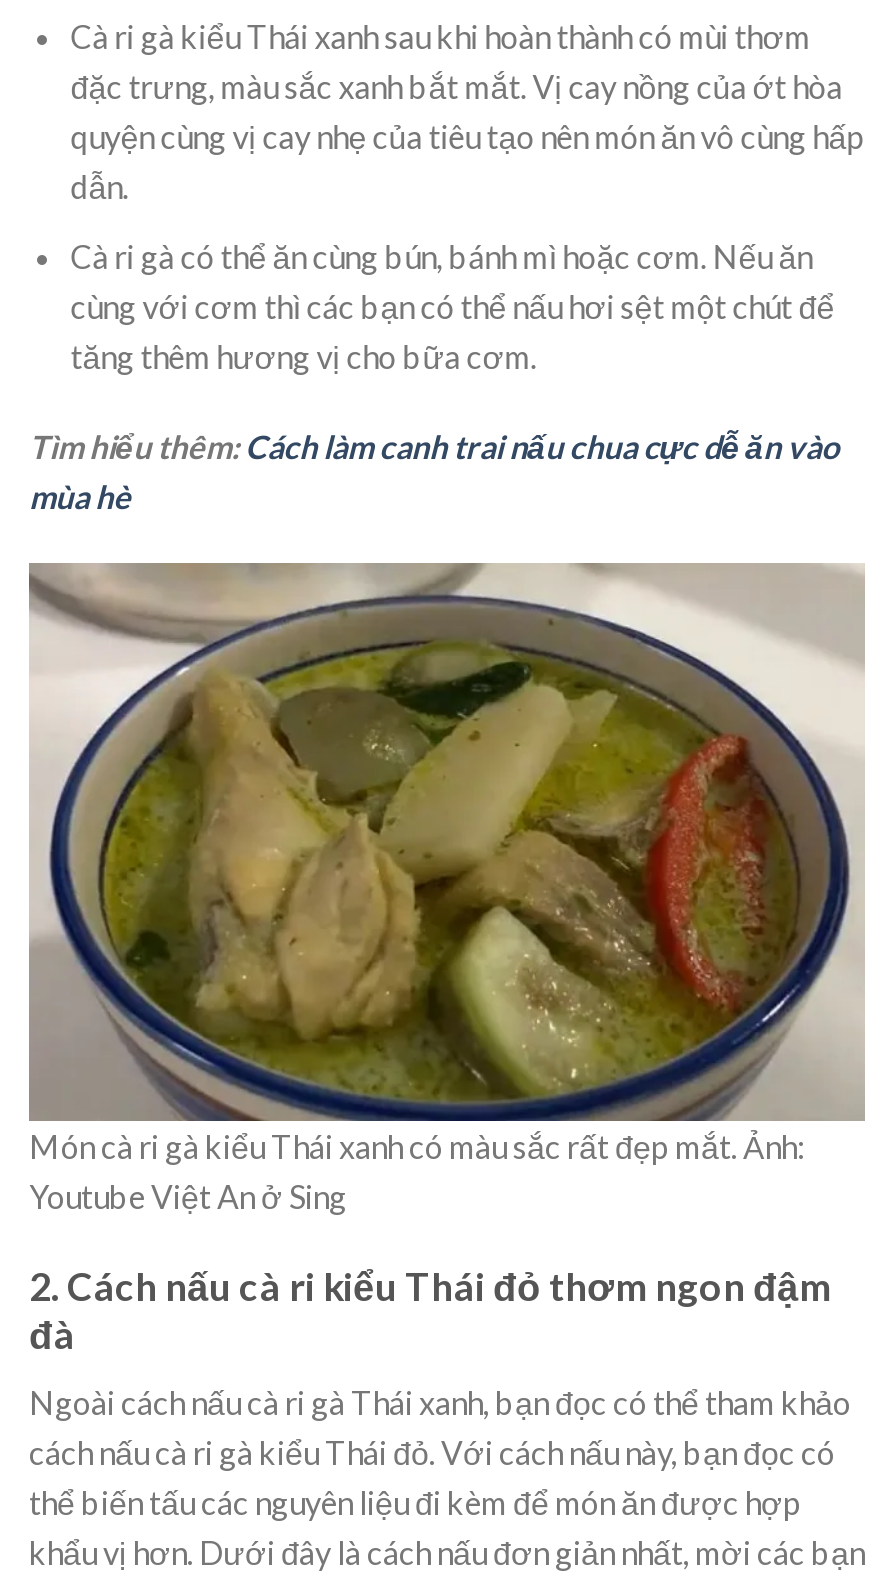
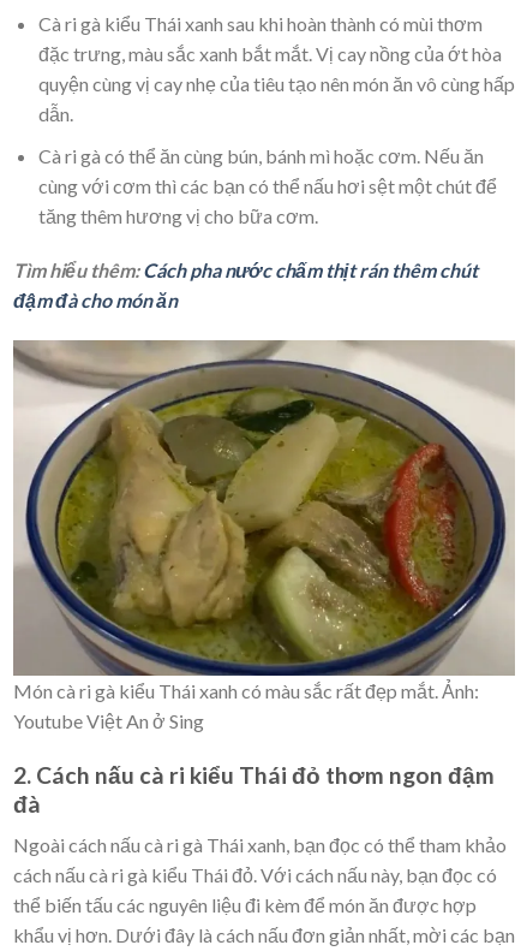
[29,428,839,516] Tìm hiểu thêm: Cách làm canh trai nấu chua cực dễ ăn vào | mùa hè -> [13,259,478,312] Tìm hiểu thêm: Cách pha nước chấm thịt rán thêm chút | đậm đà cho món ăn

